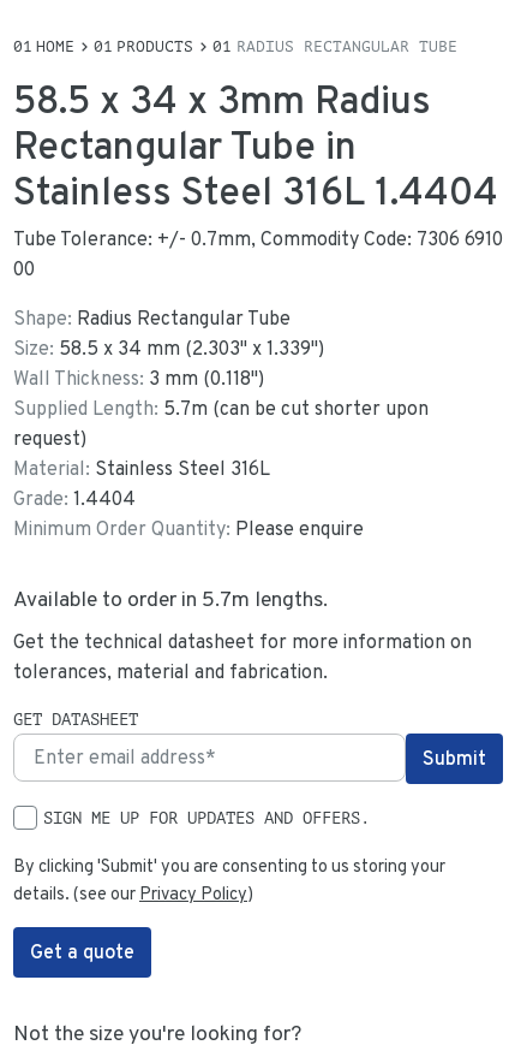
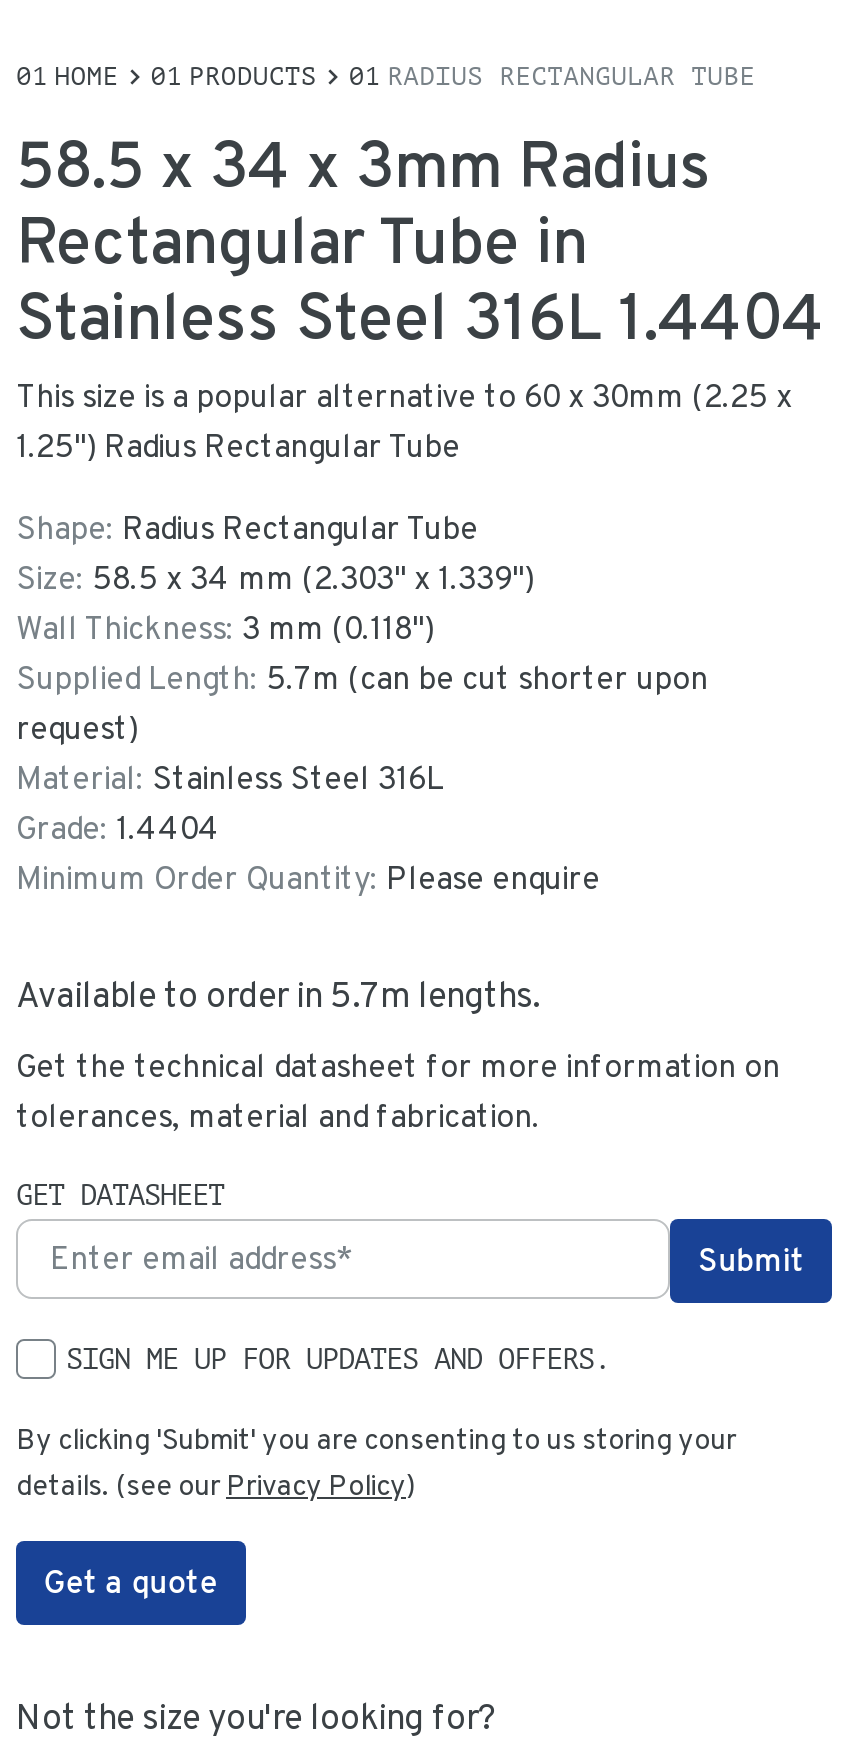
[13,226,503,281] Tube Tolerance: +/- 0.7mm, Commodity Code: 7306 6910 | 00 -> [16,375,792,467] This size is a popular alternative to 60 x 30mm (2.25 x | 1.25") Radius Rectangular Tube

